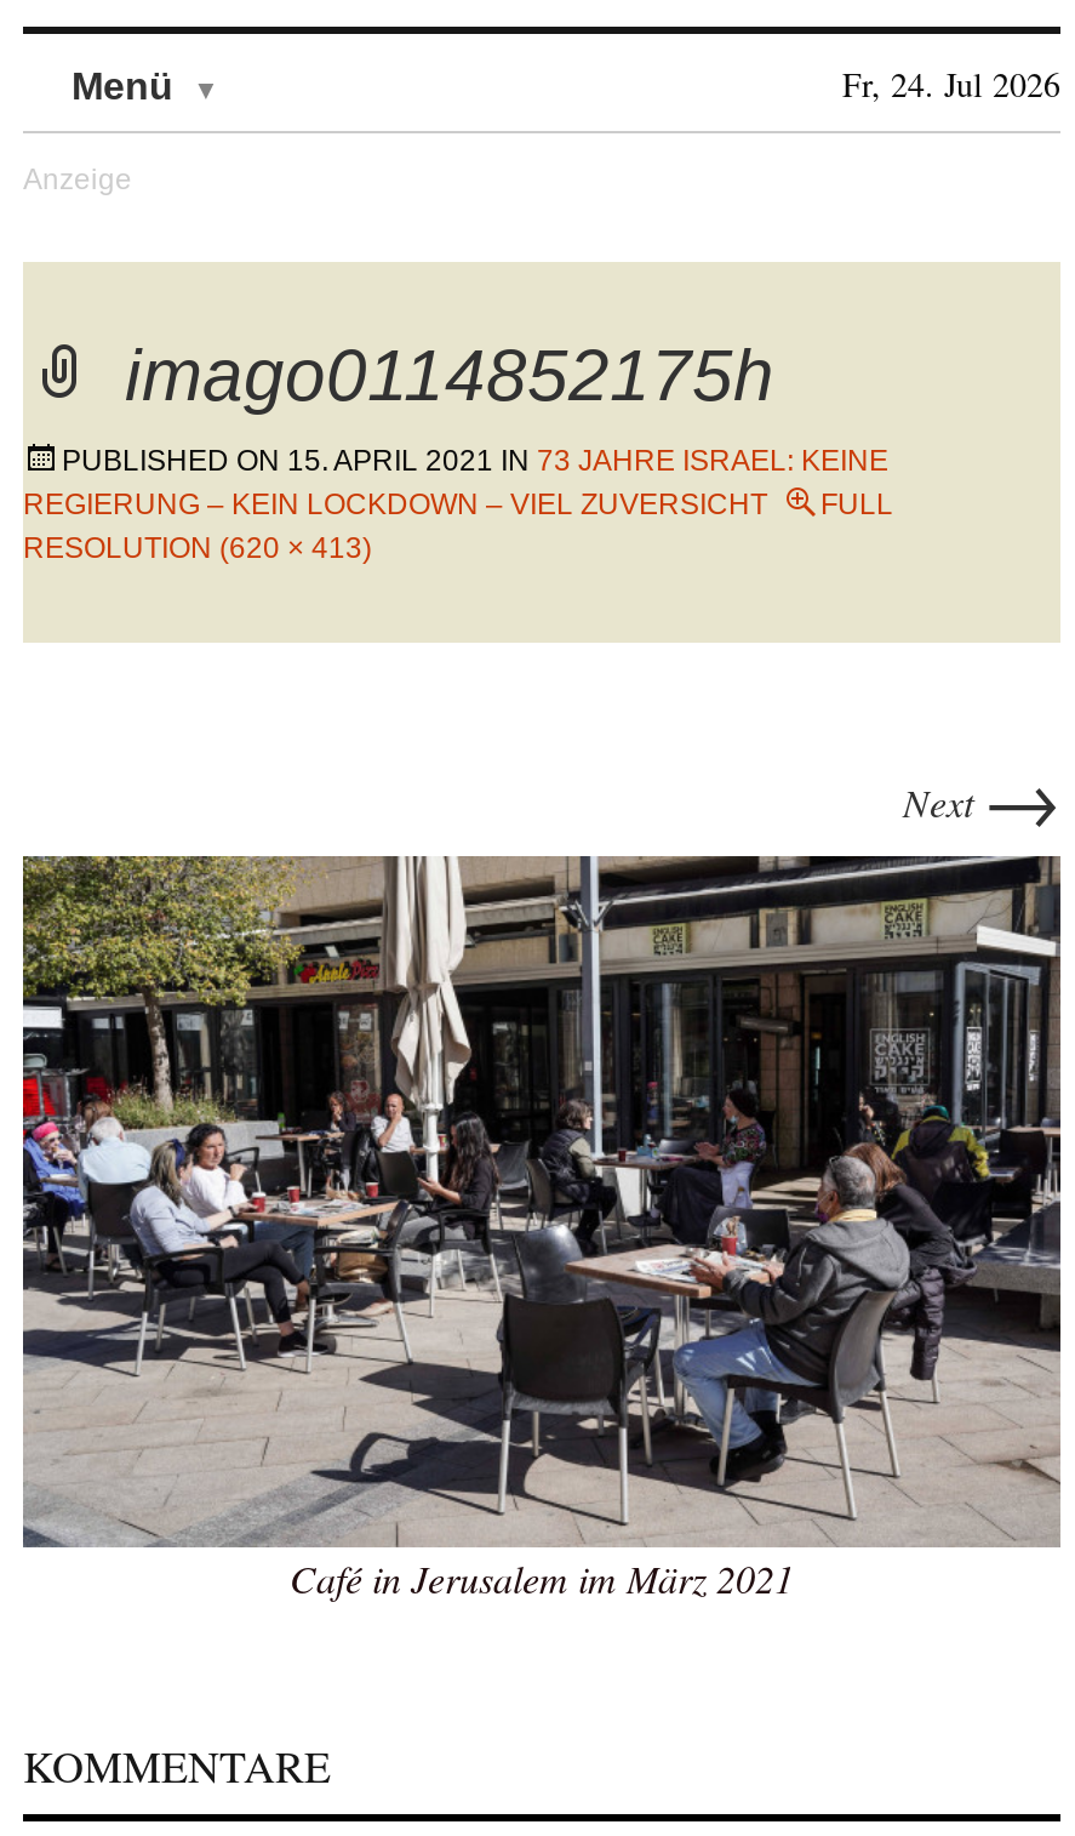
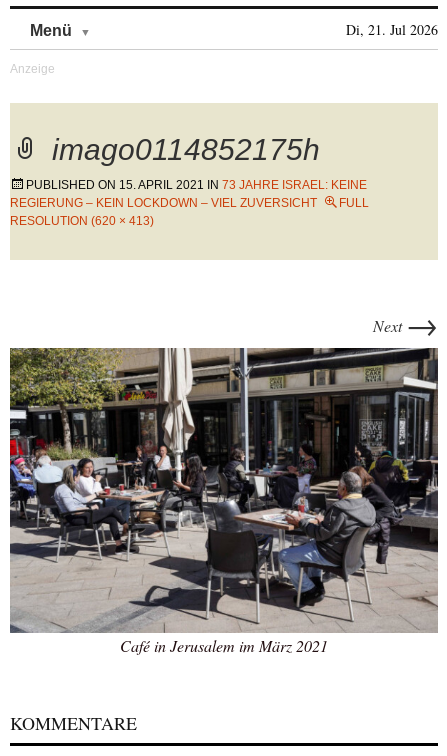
[842,61,1060,107] Fr, 24. Jul 2026 -> [346,20,438,39] Di, 21. Jul 2026

